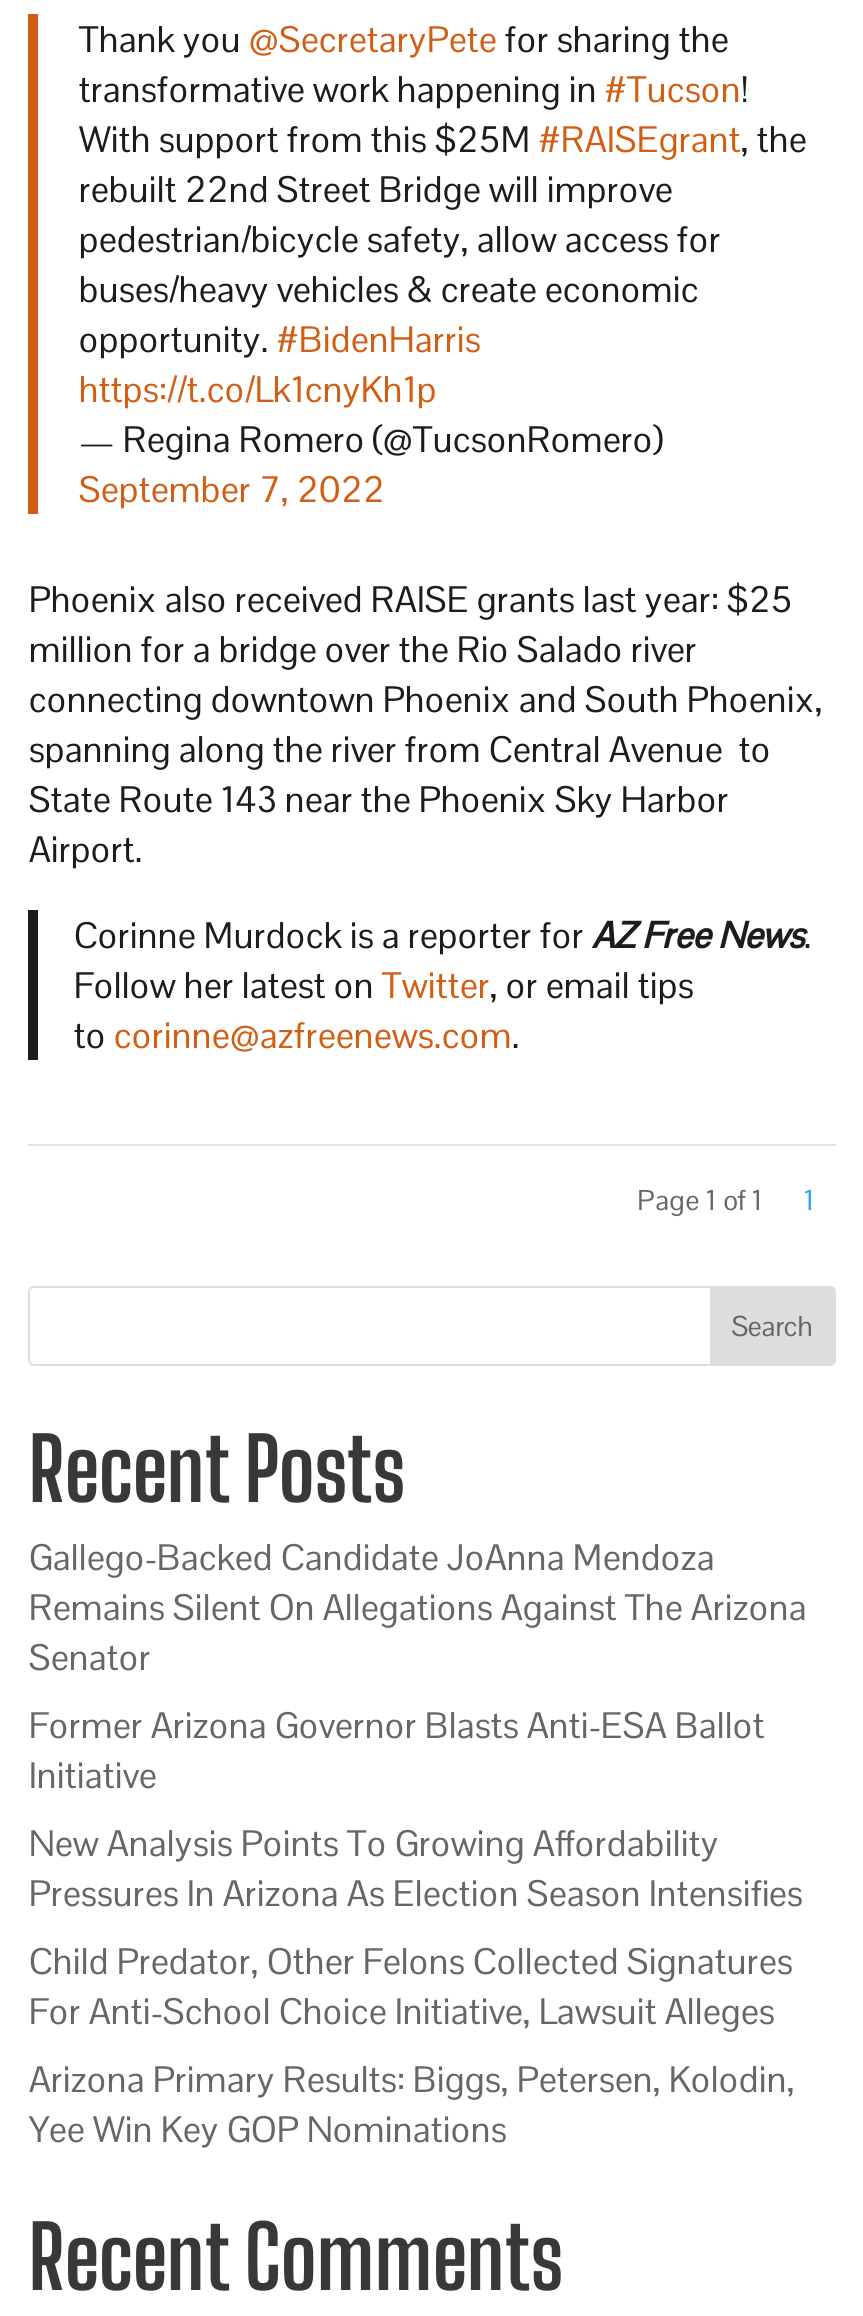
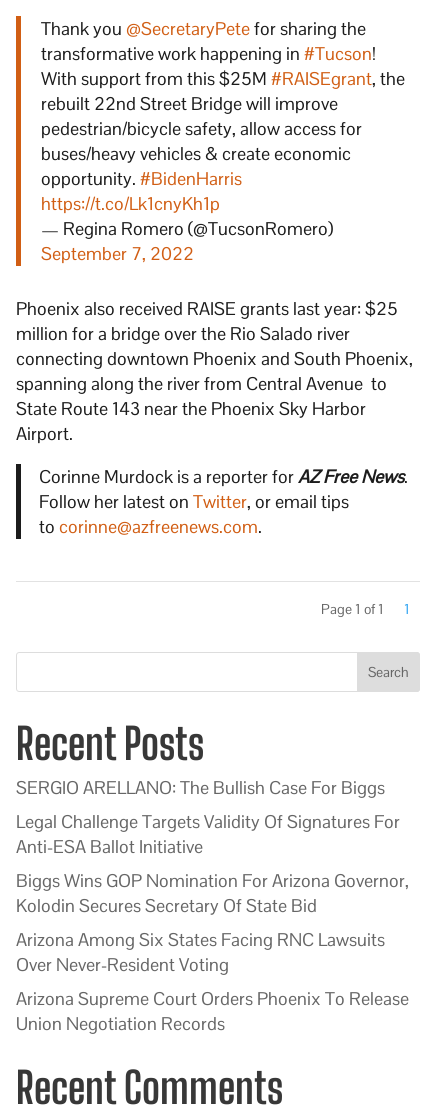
[29,1534,807,1680] Gallego-Backed Candidate JoAnna Mendoza | Remains Silent On Allegations Against The Arizona | Senator -> [16,776,385,799] SERGIO ARELLANO: The Bullish Case For Biggs
[29,1702,765,1798] Former Arizona Governor Blasts Anti-ESA Ballot | Initiative -> [16,810,400,858] Legal Challenge Targets Validity Of Signatures For | Anti-ESA Ballot Initiative
[29,1820,803,1916] New Analysis Points To Growing Affordability | Pressures In Arizona As Election Season Intensifies -> [16,869,409,917] Biggs Wins GOP Nomination For Arizona Governor, | Kolodin Secures Secretary Of State Bid
[29,1938,793,2034] Child Predator, Other Felons Collected Signatures | For Anti-School Choice Initiative, Lawsuit Alleges -> [16,928,385,976] Arizona Among Six States Facing RNC Lawsuits | Over Never-Resident Voting
[29,2056,795,2152] Arizona Primary Results: Biggs, Petersen, Kolodin, | Yee Win Key GOP Nominations -> [16,987,409,1035] Arizona Supreme Court Orders Phoenix To Release | Union Negotiation Records

